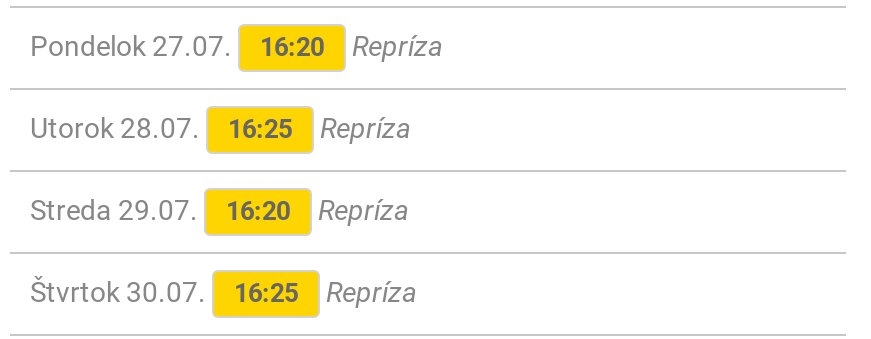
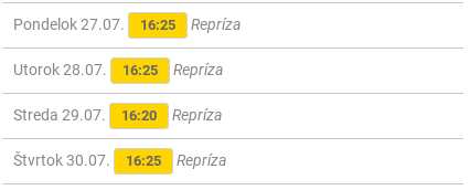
[30,30,442,62] Pondelok 27.07. 16:20 Repríza -> [13,16,241,33] Pondelok 27.07. 16:25 Repríza

